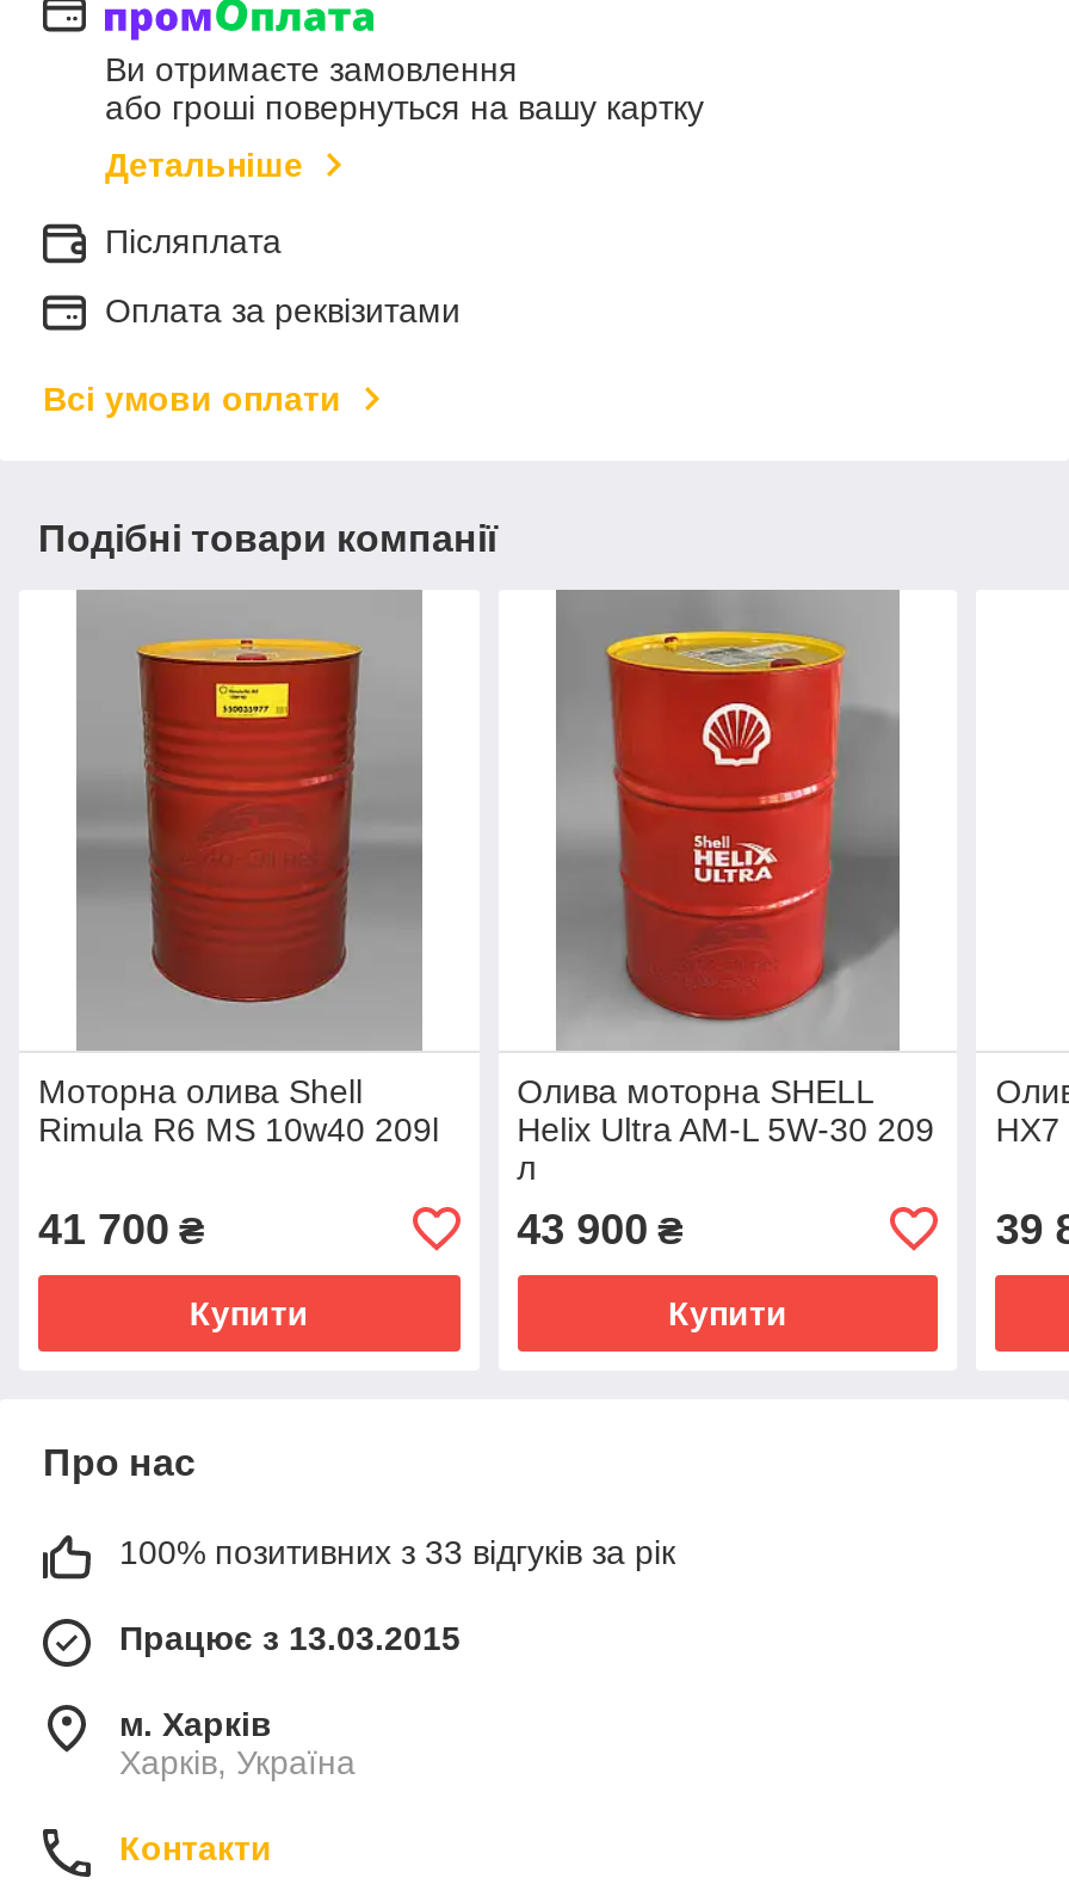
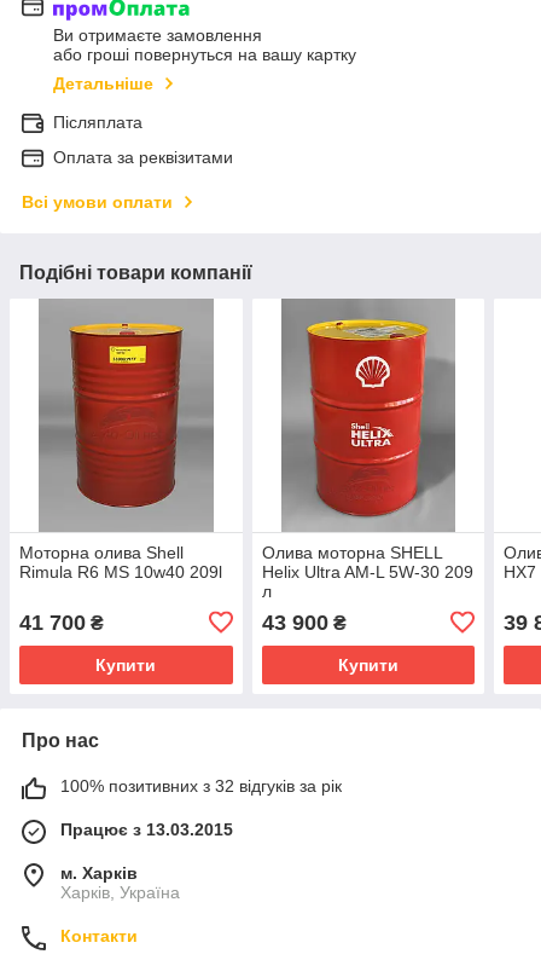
[119,1533,675,1571] 100% позитивних з 33 відгуків за рік -> [60,776,342,795] 100% позитивних з 32 відгуків за рік

